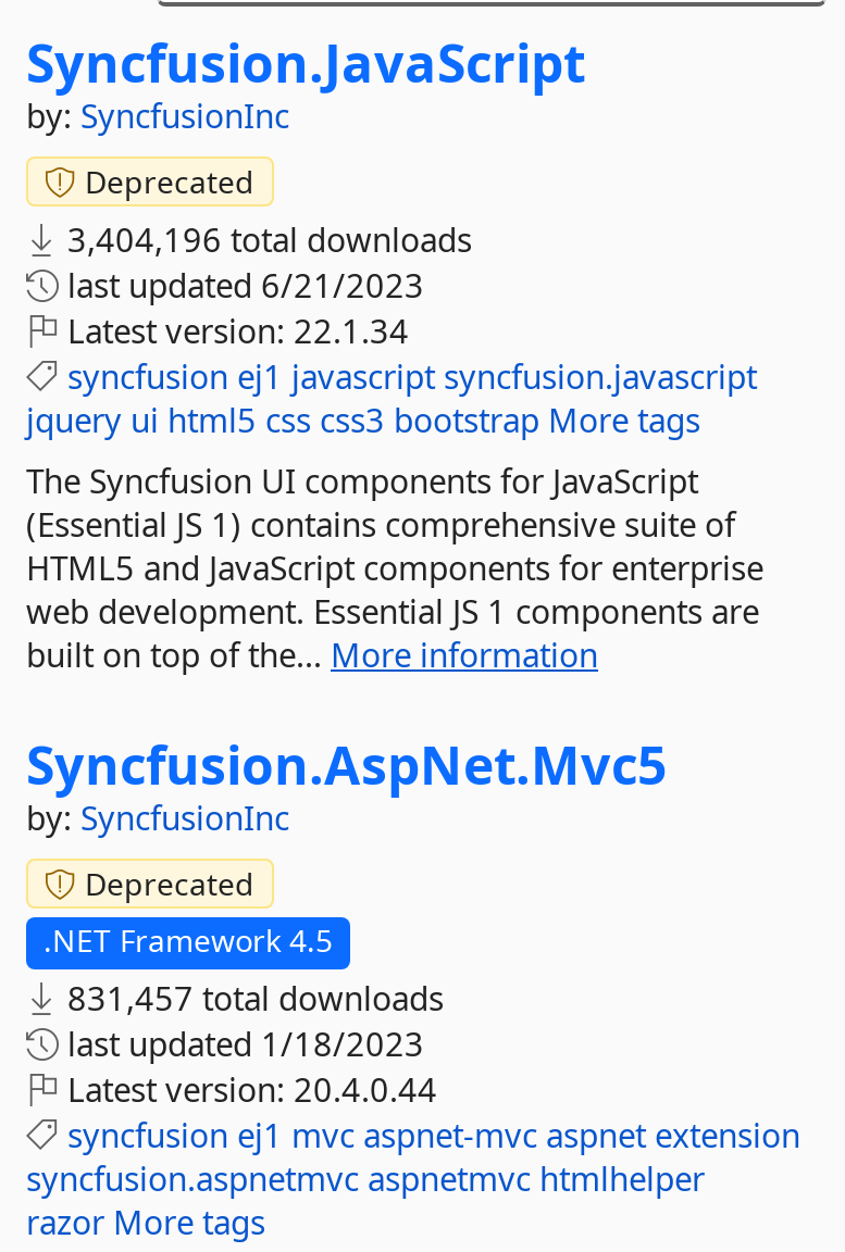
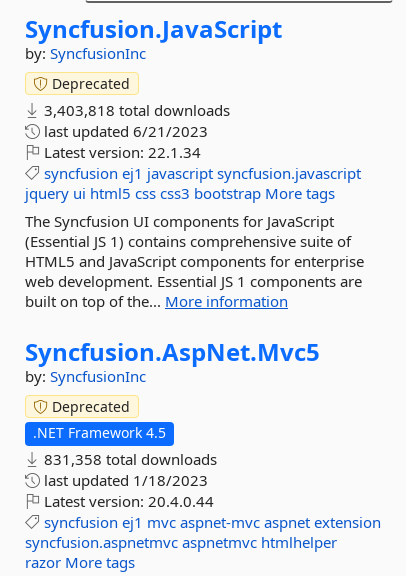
[59,217,472,261] 3,404,196 total downloads -> [40,100,230,120] 3,403,818 total downloads
[59,976,444,1019] 831,457 total downloads -> [40,449,217,469] 831,358 total downloads

